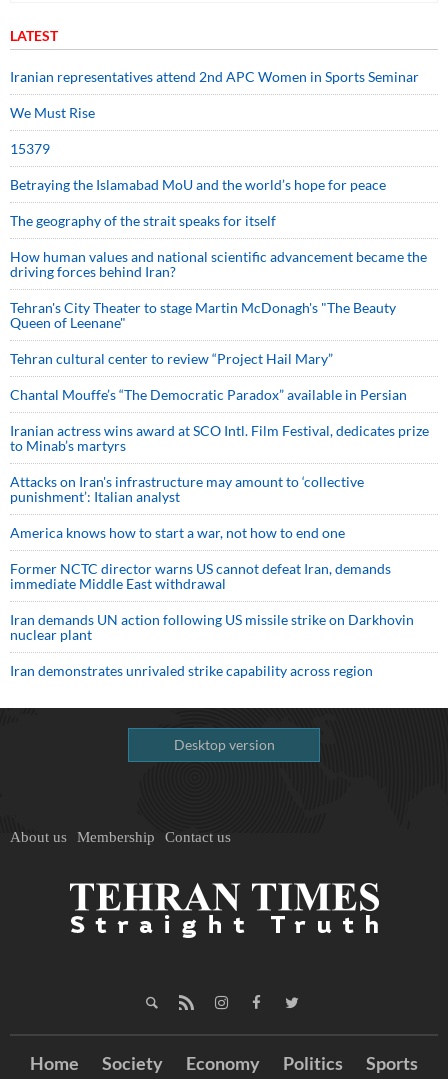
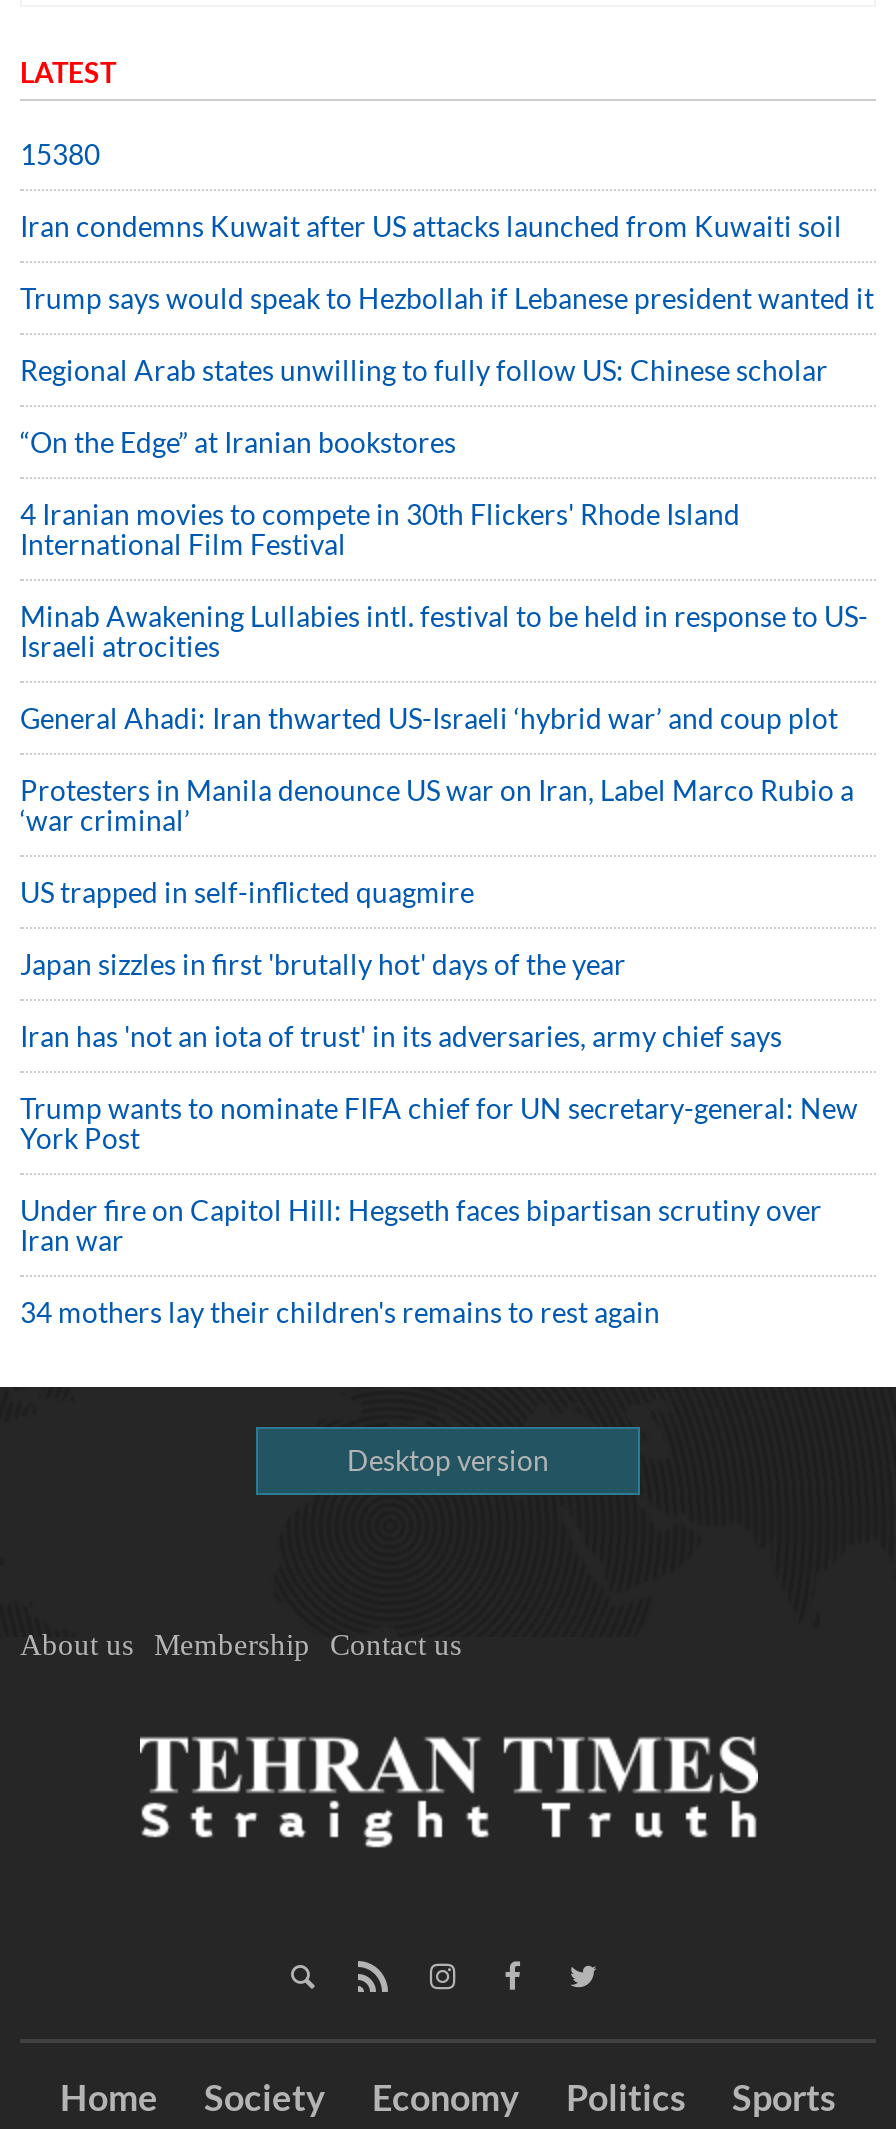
[10,68,419,85] Iranian representatives attend 2nd APC Women in Sports Seminar -> [20,138,100,172] 15380
[10,104,95,121] We Must Rise -> [20,210,842,244] Iran condemns Kuwait after US attacks launched from Kuwaiti soil
[10,140,50,157] 15379 -> [20,282,874,316] Trump says would speak to Hezbollah if Lebanese president wanted it
[10,176,386,193] Betraying the Islamabad MoU and the world’s hope for peace -> [20,354,828,388] Regional Arab states unwilling to fully follow US: Chinese scholar
[10,212,276,229] The geography of the strait speaks for itself -> [20,426,456,460] “On the Edge” at Iranian bookstores
[10,248,427,280] How human values and national scientific advancement became the | driving forces behind Iran? -> [20,498,740,562] 4 Iranian movies to compete in 30th Flickers' Rhode Island | International Film Festival
[10,299,396,331] Tehran's City Theater to stage Martin McDonagh's "The Beauty | Queen of Leenane" -> [20,600,868,664] Minab Awakening Lullabies intl. festival to be held in response to US- | Israeli atrocities
[10,350,333,367] Tehran cultural center to review “Project Hail Mary” -> [20,702,838,736] General Ahadi: Iran thwarted US-Israeli ‘hybrid war’ and coup plot
[10,386,407,403] Chantal Mouffe’s “The Democratic Paradox” available in Persian -> [20,774,854,838] Protesters in Manila denounce US war on Iran, Label Marco Rubio a | ‘war criminal’
[10,422,429,454] Iranian actress wins award at SCO Intl. Film Festival, dedicates prize | to Minab’s martyrs -> [20,876,480,910] US trapped in self-inflicted quagmire
[10,473,364,505] Attacks on Iran's infrastructure may amount to ‘collective | punishment’: Italian analyst -> [20,948,626,982] Japan sizzles in first 'brutally hot' days of the year
[10,524,345,541] America knows how to start a war, not how to end one -> [20,1020,788,1054] Iran has 'not an iota of trust' in its adversaries, army chief says
[10,560,391,592] Former NCTC director warns US cannot defeat Iran, demands | immediate Middle East withdrawal -> [20,1092,858,1156] Trump wants to nominate FIFA chief for UN secretary-general: New | York Post
[10,611,414,643] Iran demands UN action following US missile strike on Darkhovin | nuclear plant -> [20,1194,822,1258] Under fire on Capitol Hill: Hegseth faces bipartisan scrutiny over | Iran war
[10,662,373,679] Iran demonstrates unrivaled strike capability across region -> [20,1296,660,1330] 34 mothers lay their children's remains to rest again

